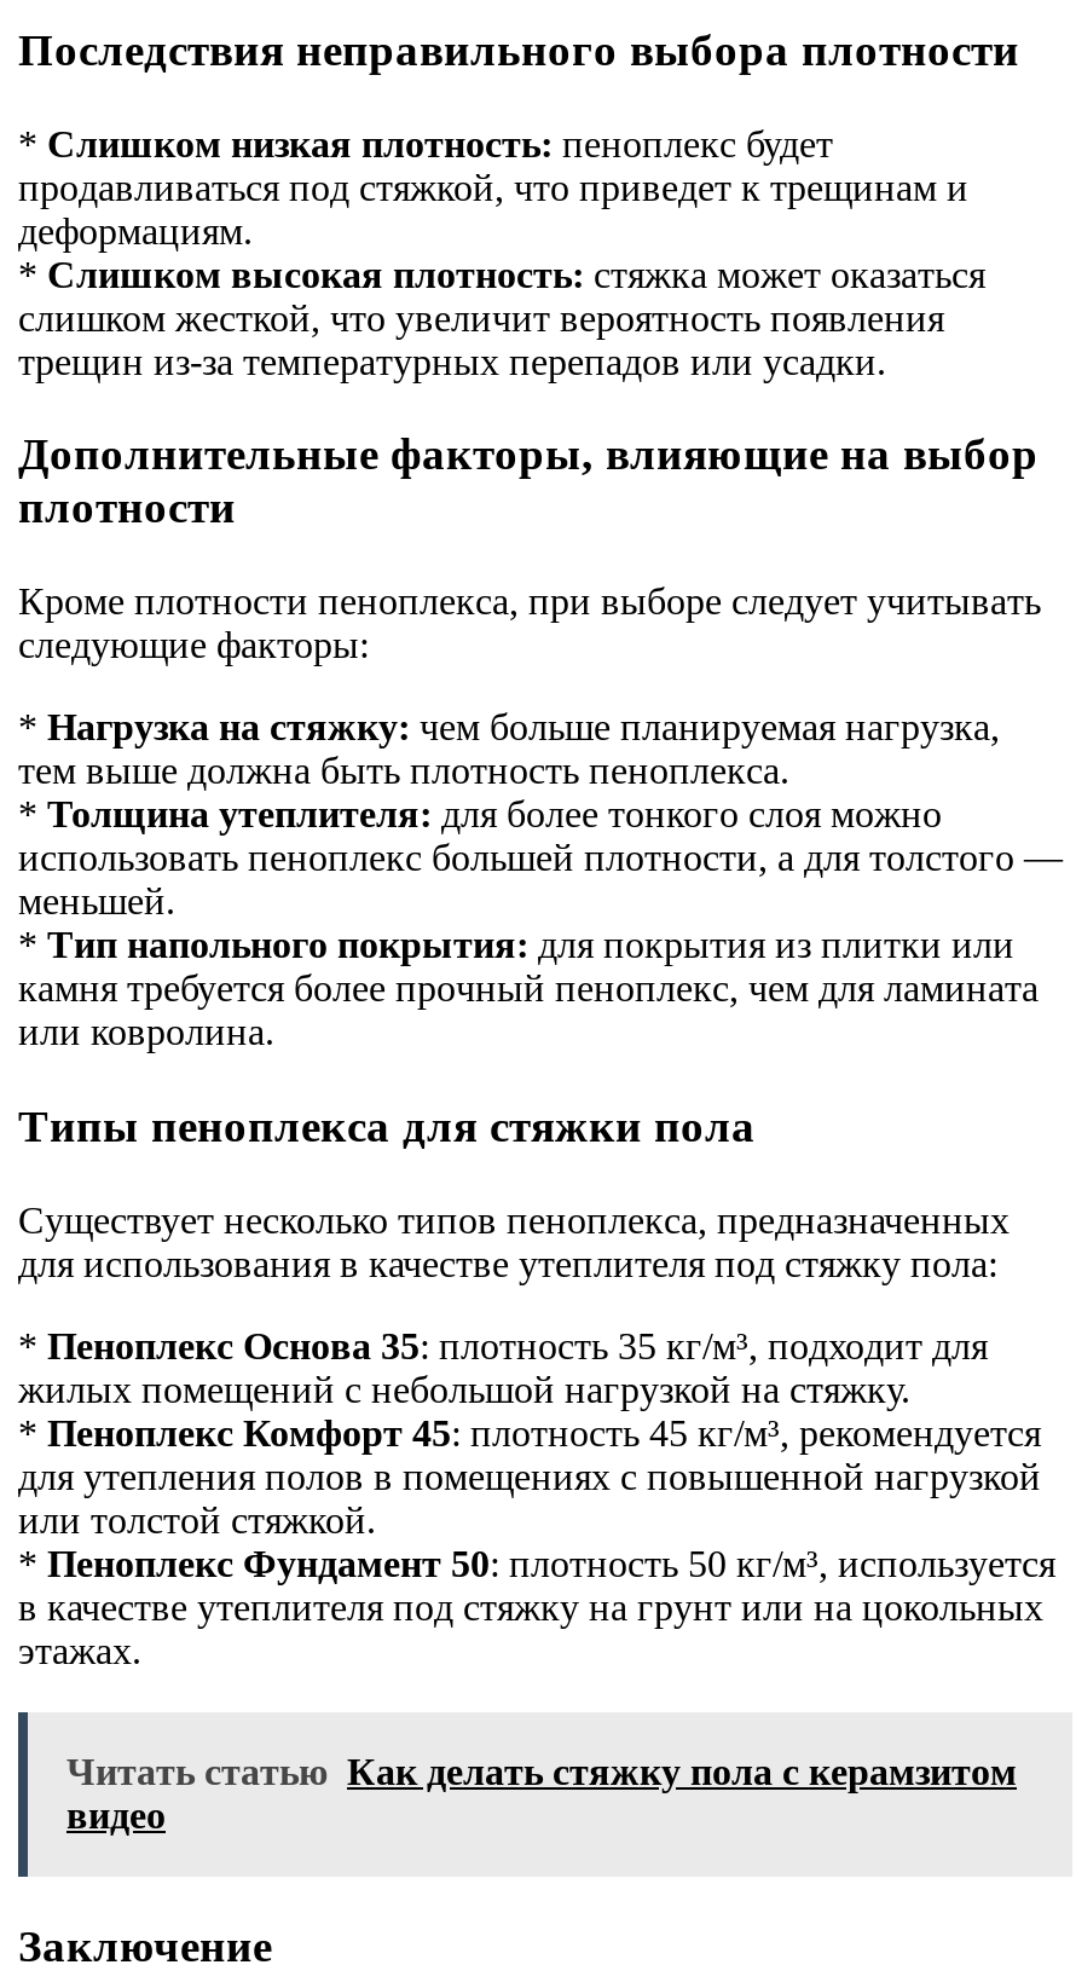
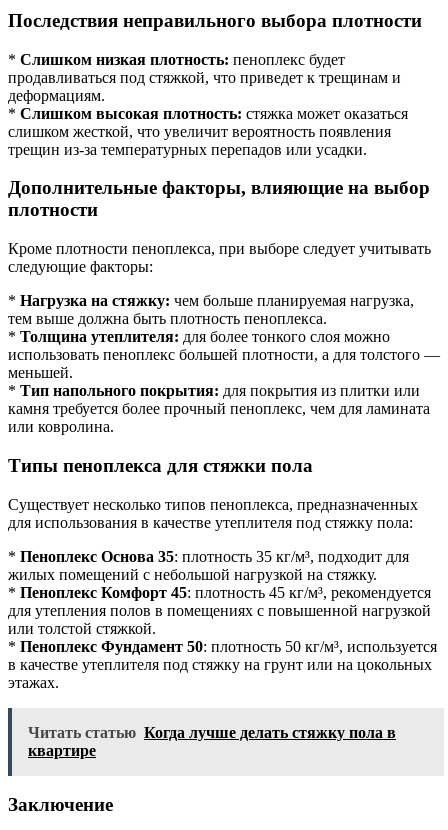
[66,1750,1017,1834] Читать статью Как делать стяжку пола с керамзитом | видео -> [28,723,396,758] Читать статью Когда лучше делать стяжку пола в | квартире

